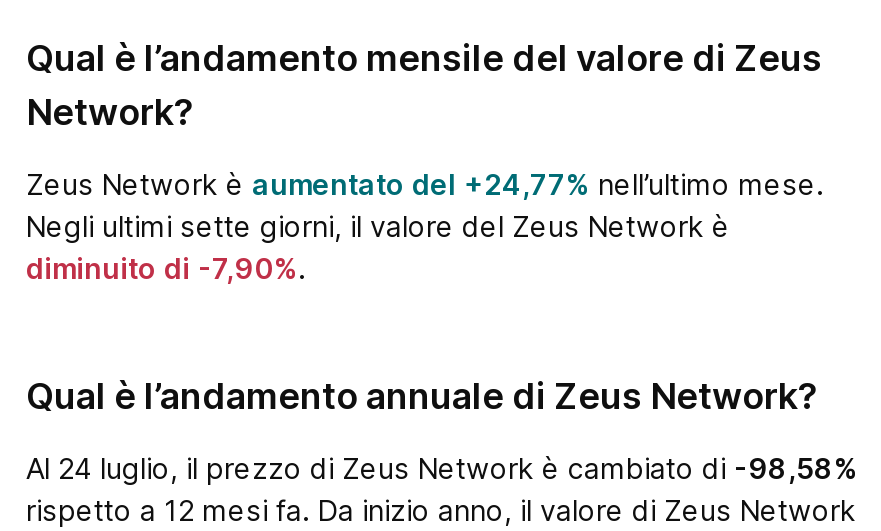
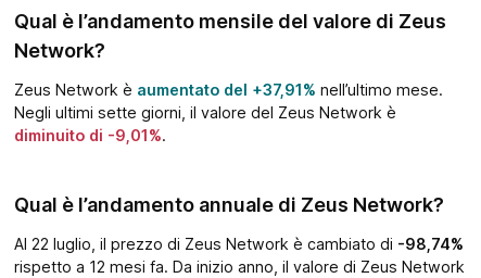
[26,168,824,202] Zeus Network è aumentato del +24,77% nell’ultimo mese. -> [14,81,443,99] Zeus Network è aumentato del +37,91% nell’ultimo mese.
[26,252,306,286] diminuito di -7,90%. -> [14,126,166,145] diminuito di -9,01%.
[26,452,858,486] Al 24 luglio, il prezzo di Zeus Network è cambiato di -98,58% -> [14,235,464,253] Al 22 luglio, il prezzo di Zeus Network è cambiato di -98,74%

